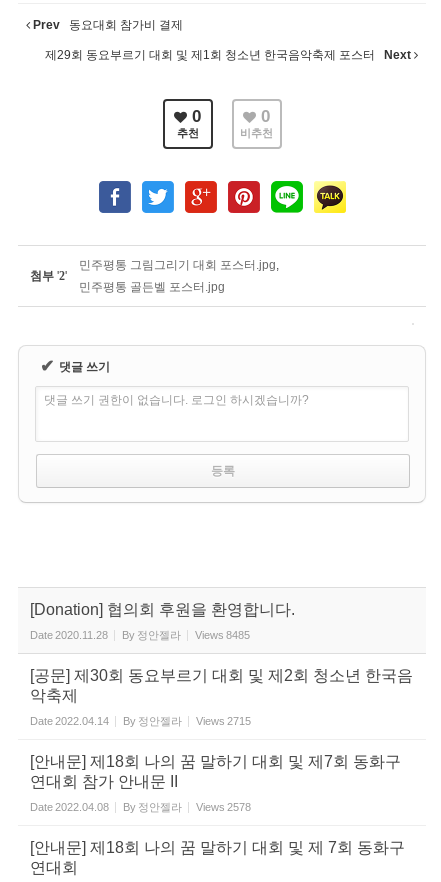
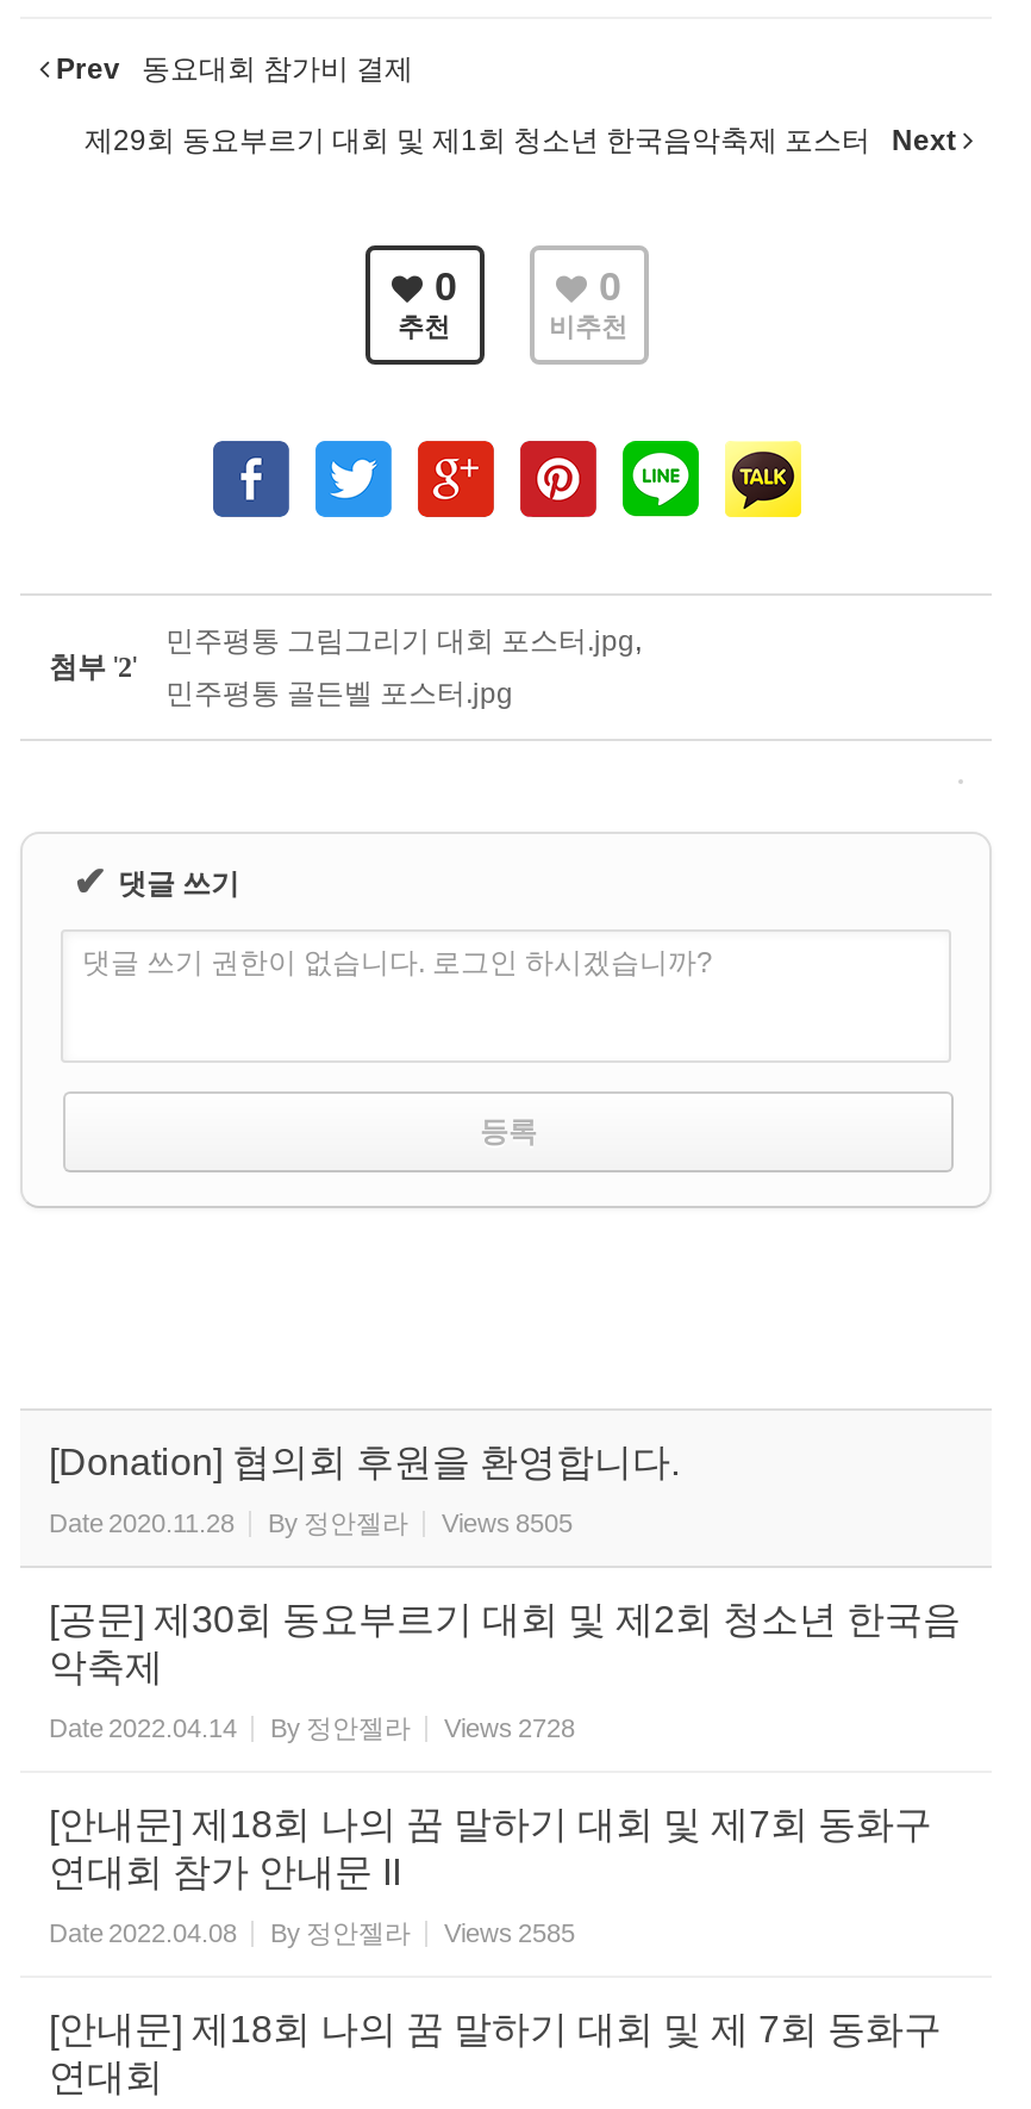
[30,629,250,641] Date 2020.11.28 By 정안젤라 Views 8485 -> [49,1508,573,1537] Date 2020.11.28 By 정안젤라 Views 8505
[30,715,251,727] Date 2022.04.14 By 정안젤라 Views 2715 -> [49,1713,575,1742] Date 2022.04.14 By 정안젤라 Views 2728
[30,801,251,813] Date 2022.04.08 By 정안젤라 Views 2578 -> [49,1918,575,1946] Date 2022.04.08 By 정안젤라 Views 2585

